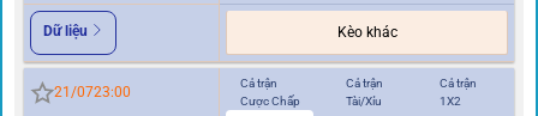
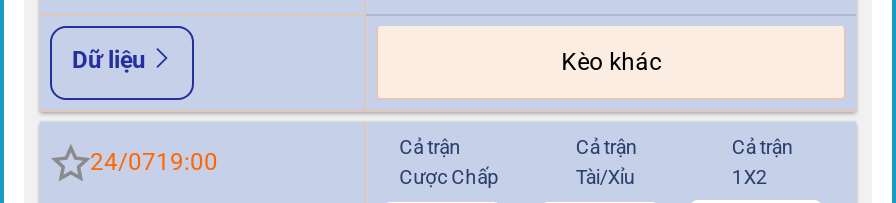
[54,84,131,100] 21/0723:00 -> [90,149,218,177] 24/0719:00

